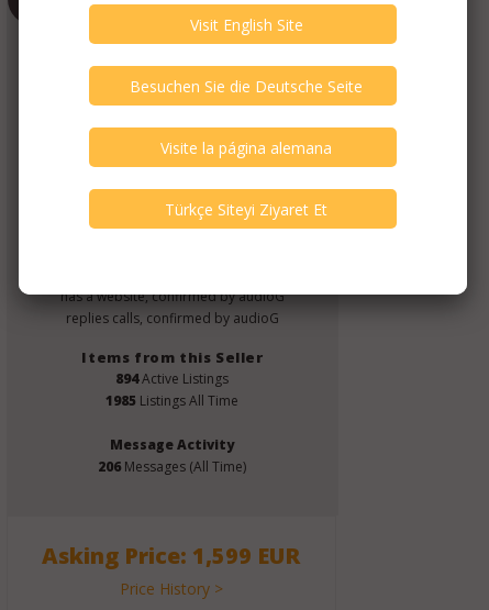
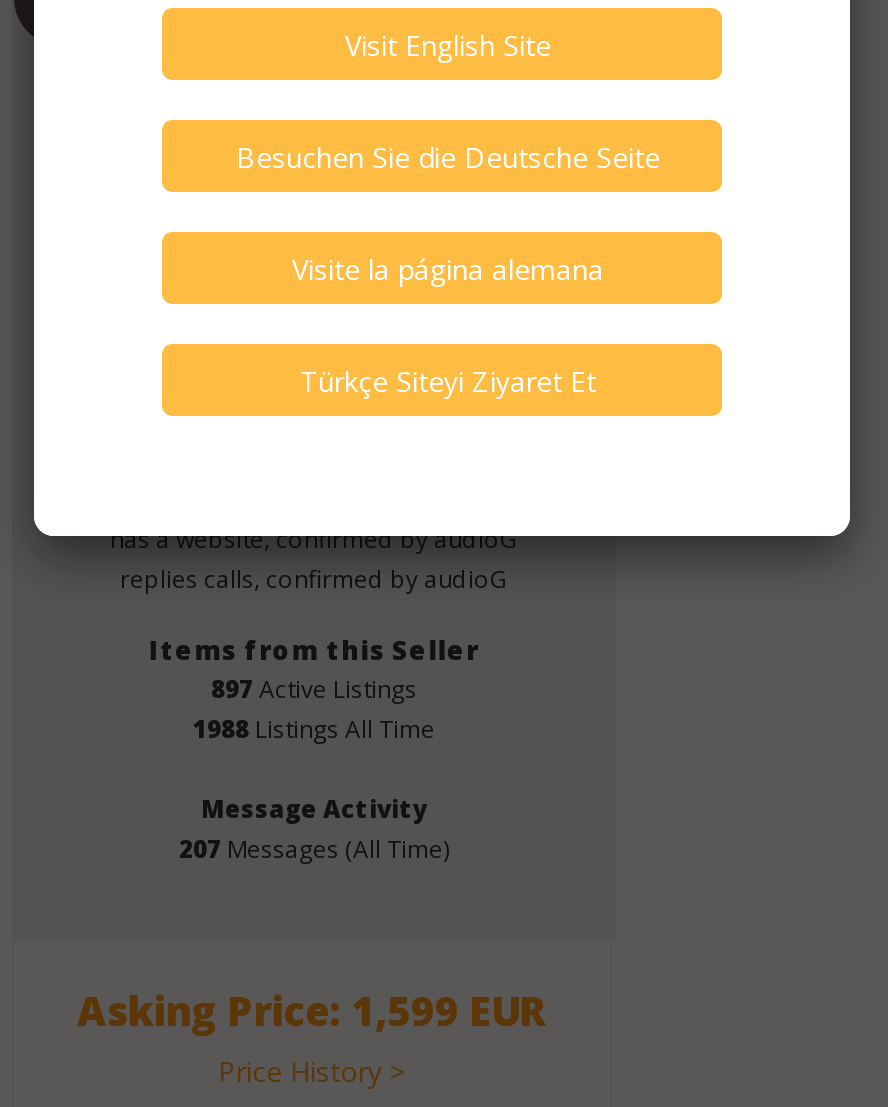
[116,370,229,388] 894 Active Listings -> [211,673,417,707] 897 Active Listings
[106,392,239,410] 1985 Listings All Time -> [193,713,435,747] 1988 Listings All Time
[98,458,247,476] 206 Messages (All Time) -> [179,833,449,867] 207 Messages (All Time)

